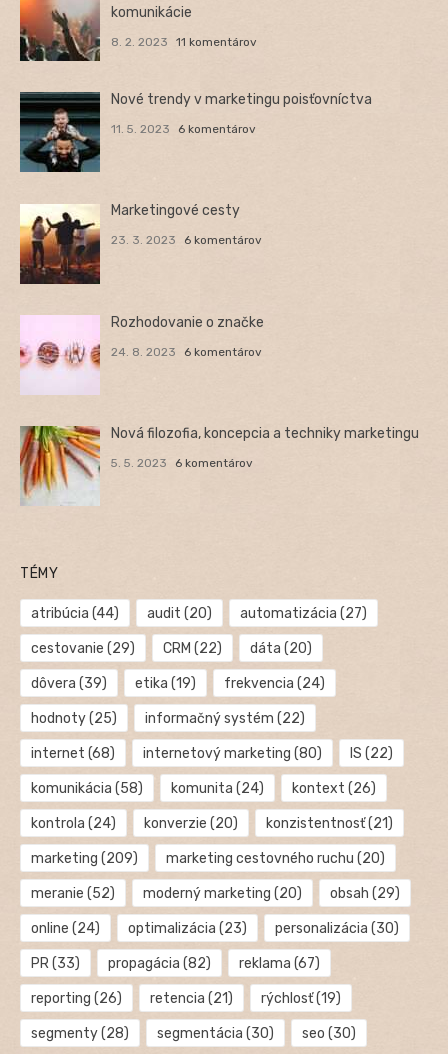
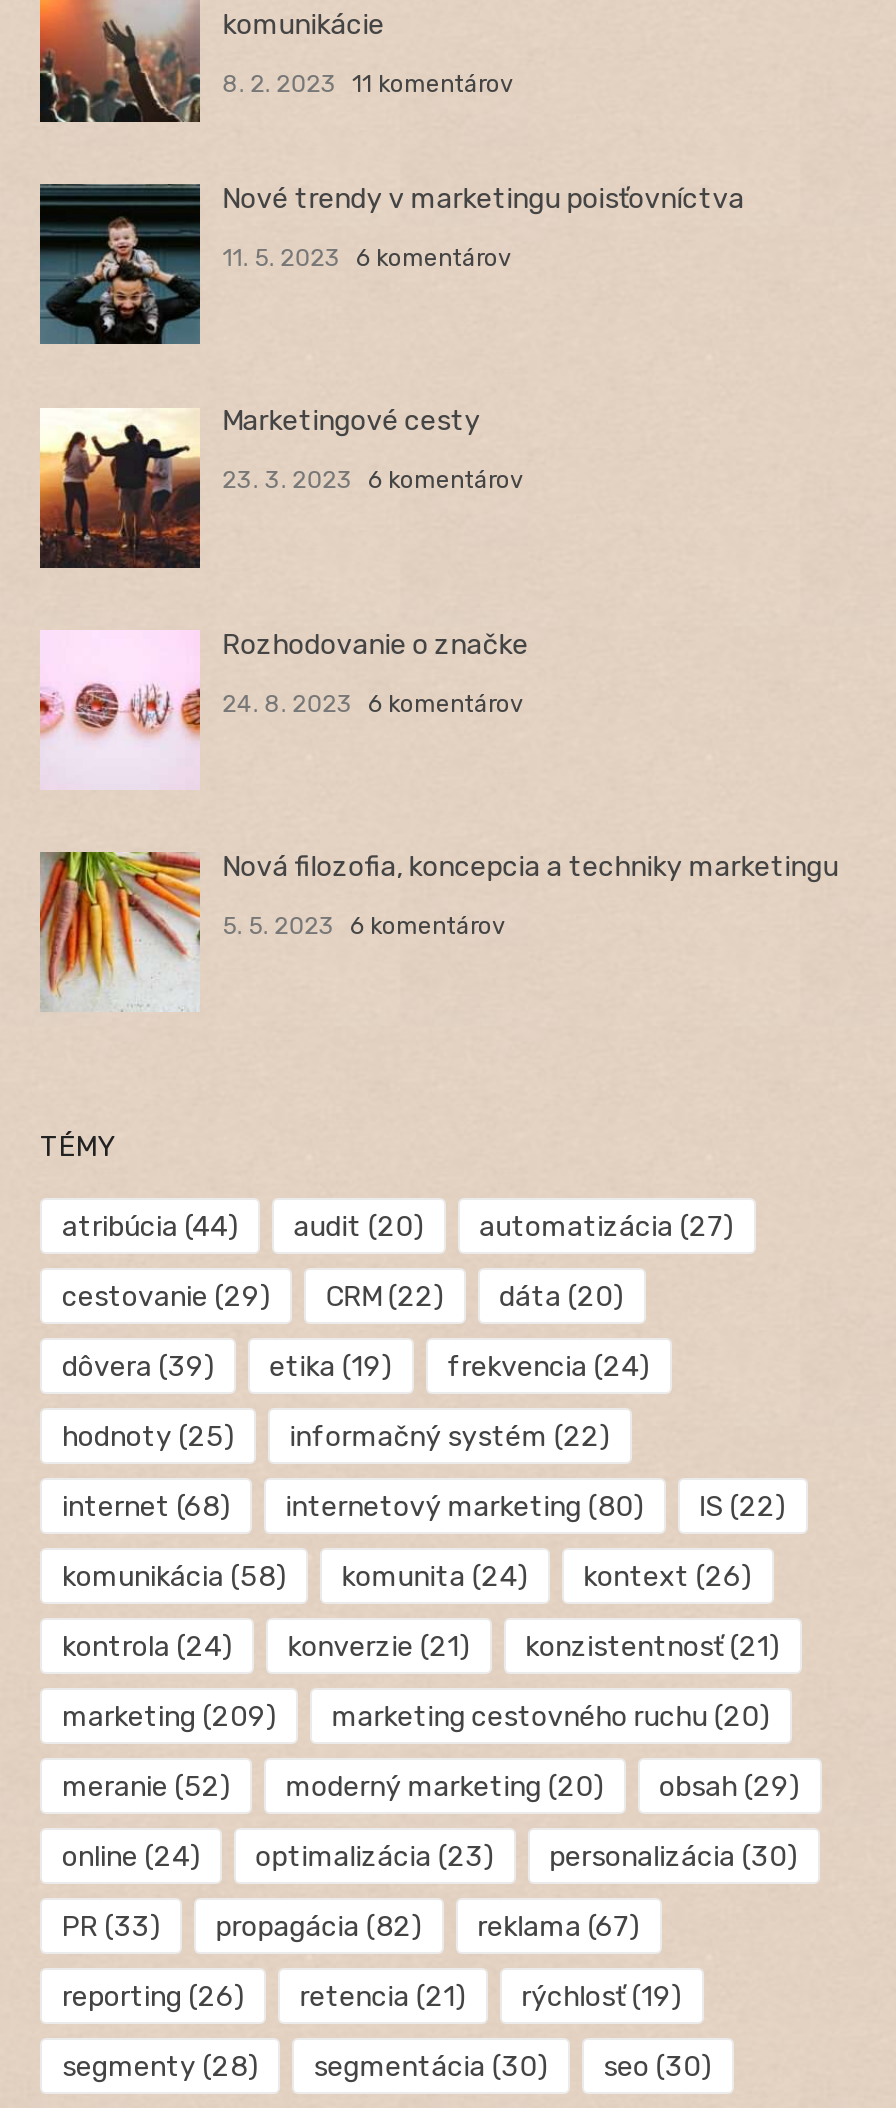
[31,815,393,832] kontrola (24) konverzie (20) konzistentnosť (21) -> [62,1630,779,1664] kontrola (24) konverzie (21) konzistentnosť (21)

